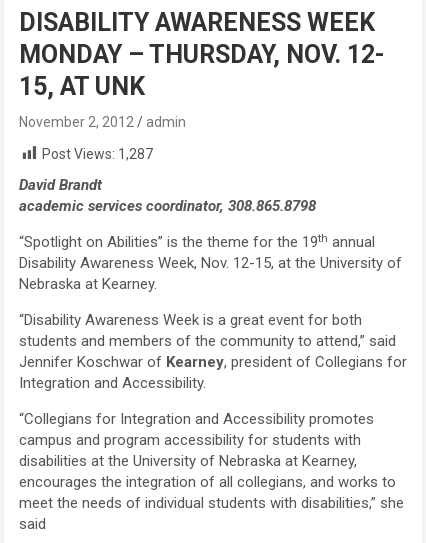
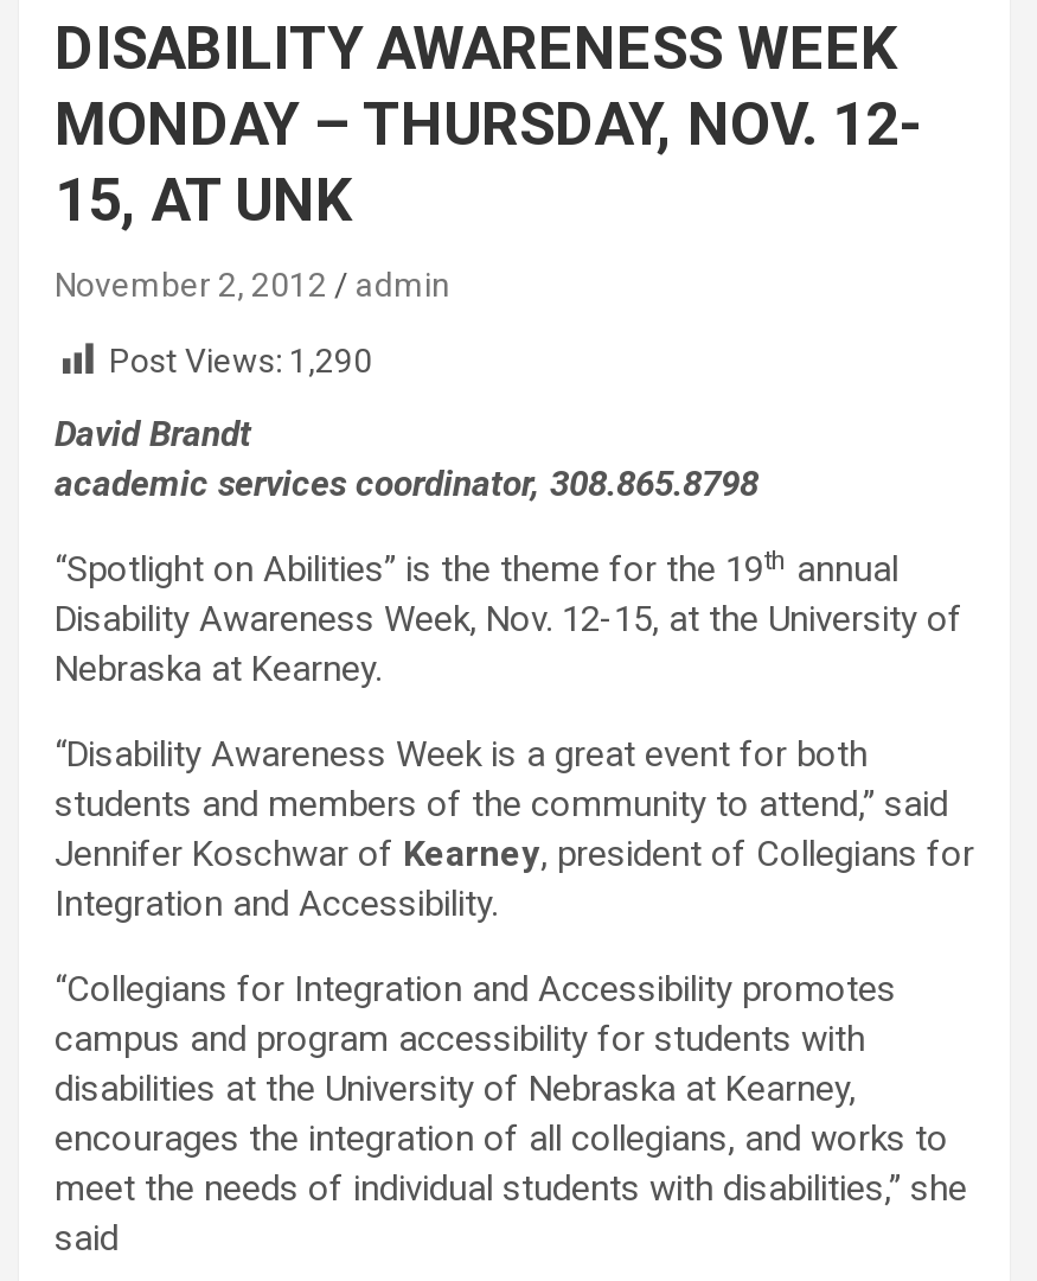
[42,146,153,162] Post Views: 1,287 -> [109,342,372,380] Post Views: 1,290

